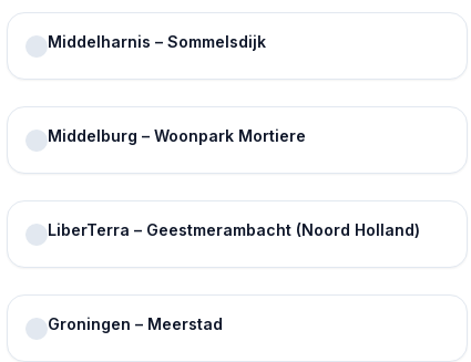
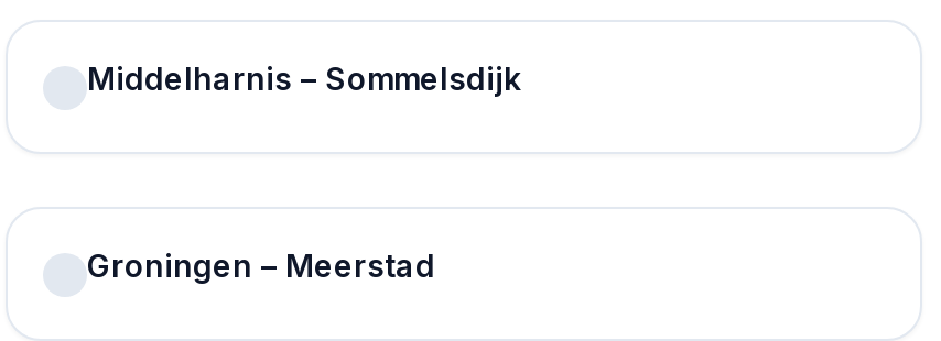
[48,126,306,145] Middelburg – Woonpark Mortiere -> none
[48,220,420,239] LiberTerra – Geestmerambacht (Noord Holland) -> none

